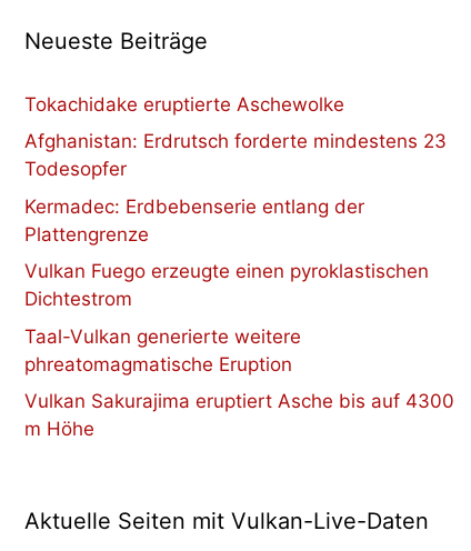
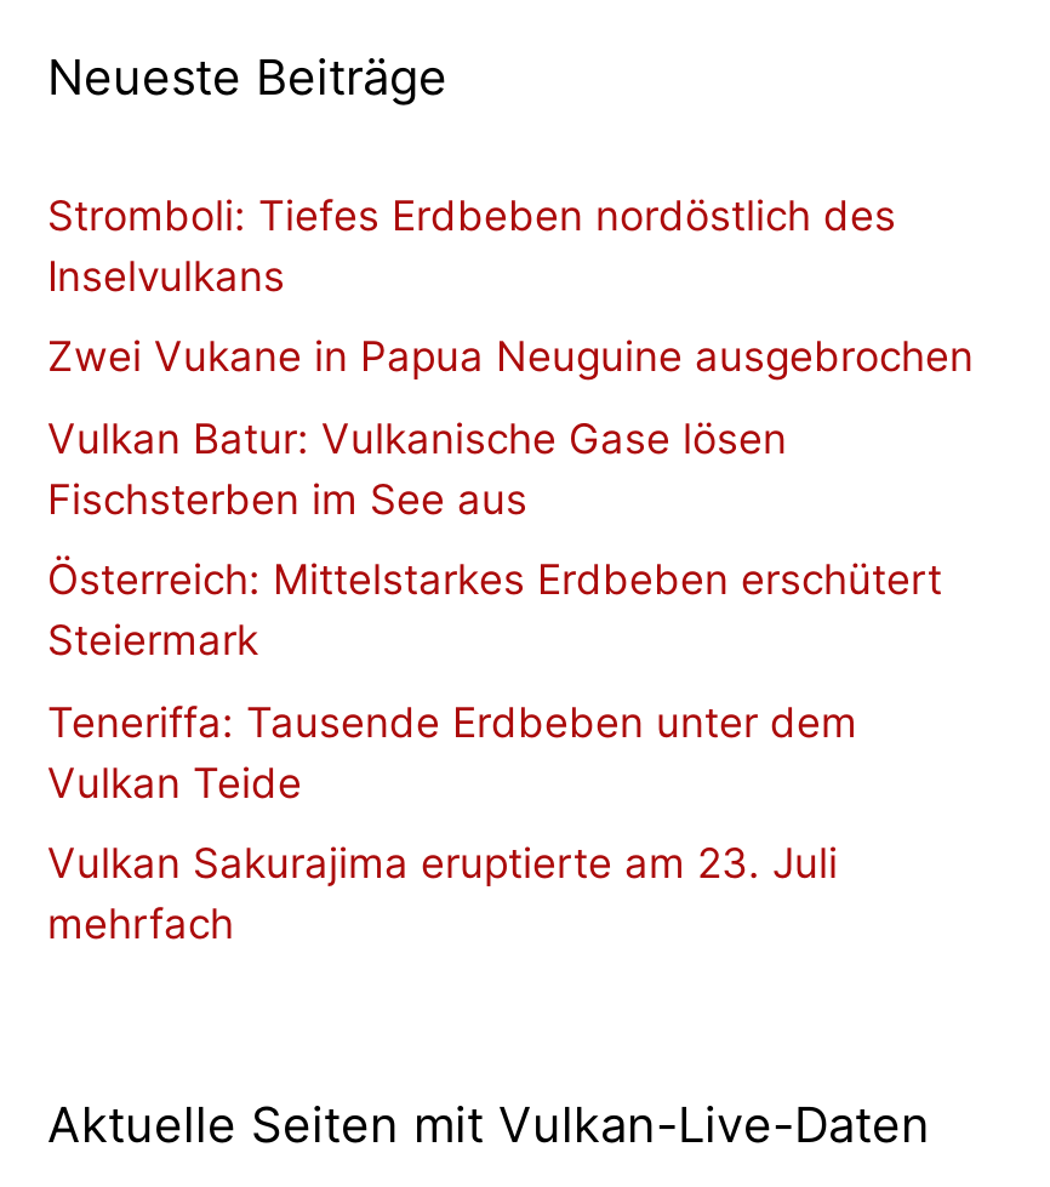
[24,93,344,115] Tokachidake eruptierte Aschewolke -> [47,190,896,299] Stromboli: Tiefes Erdbeben nordöstlich des | Inselvulkans
[24,130,447,180] Afghanistan: Erdrutsch forderte mindestens 23 | Todesopfer -> [47,332,974,381] Zwei Vukane in Papua Neuguine ausgebrochen
[24,195,364,245] Kermadec: Erdbebenserie entlang der | Plattengrenze -> [47,413,787,523] Vulkan Batur: Vulkanische Gase lösen | Fischsterben im See aus
[24,260,429,310] Vulkan Fuego erzeugte einen pyroklastischen | Dichtestrom -> [47,555,942,664] Österreich: Mittelstarkes Erdbeben erschütert | Steiermark
[24,325,301,375] Taal-Vulkan generierte weitere | phreatomagmatische Eruption -> [47,697,857,806] Teneriffa: Tausende Erdbeben unter dem | Vulkan Teide
[24,390,454,440] Vulkan Sakurajima eruptiert Asche bis auf 4300 | m Höhe -> [47,839,838,948] Vulkan Sakurajima eruptierte am 23. Juli | mehrfach

